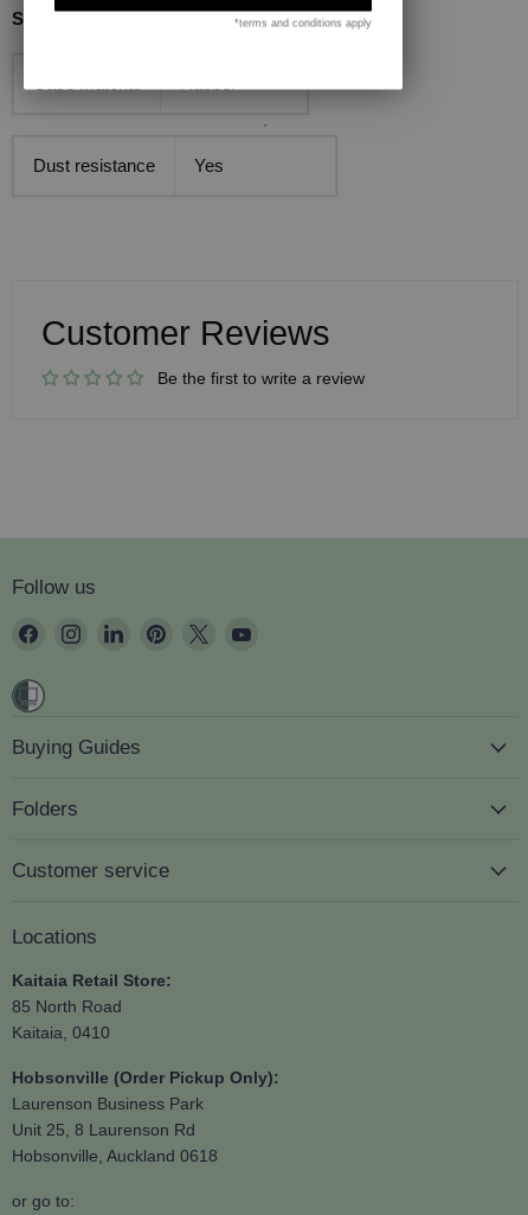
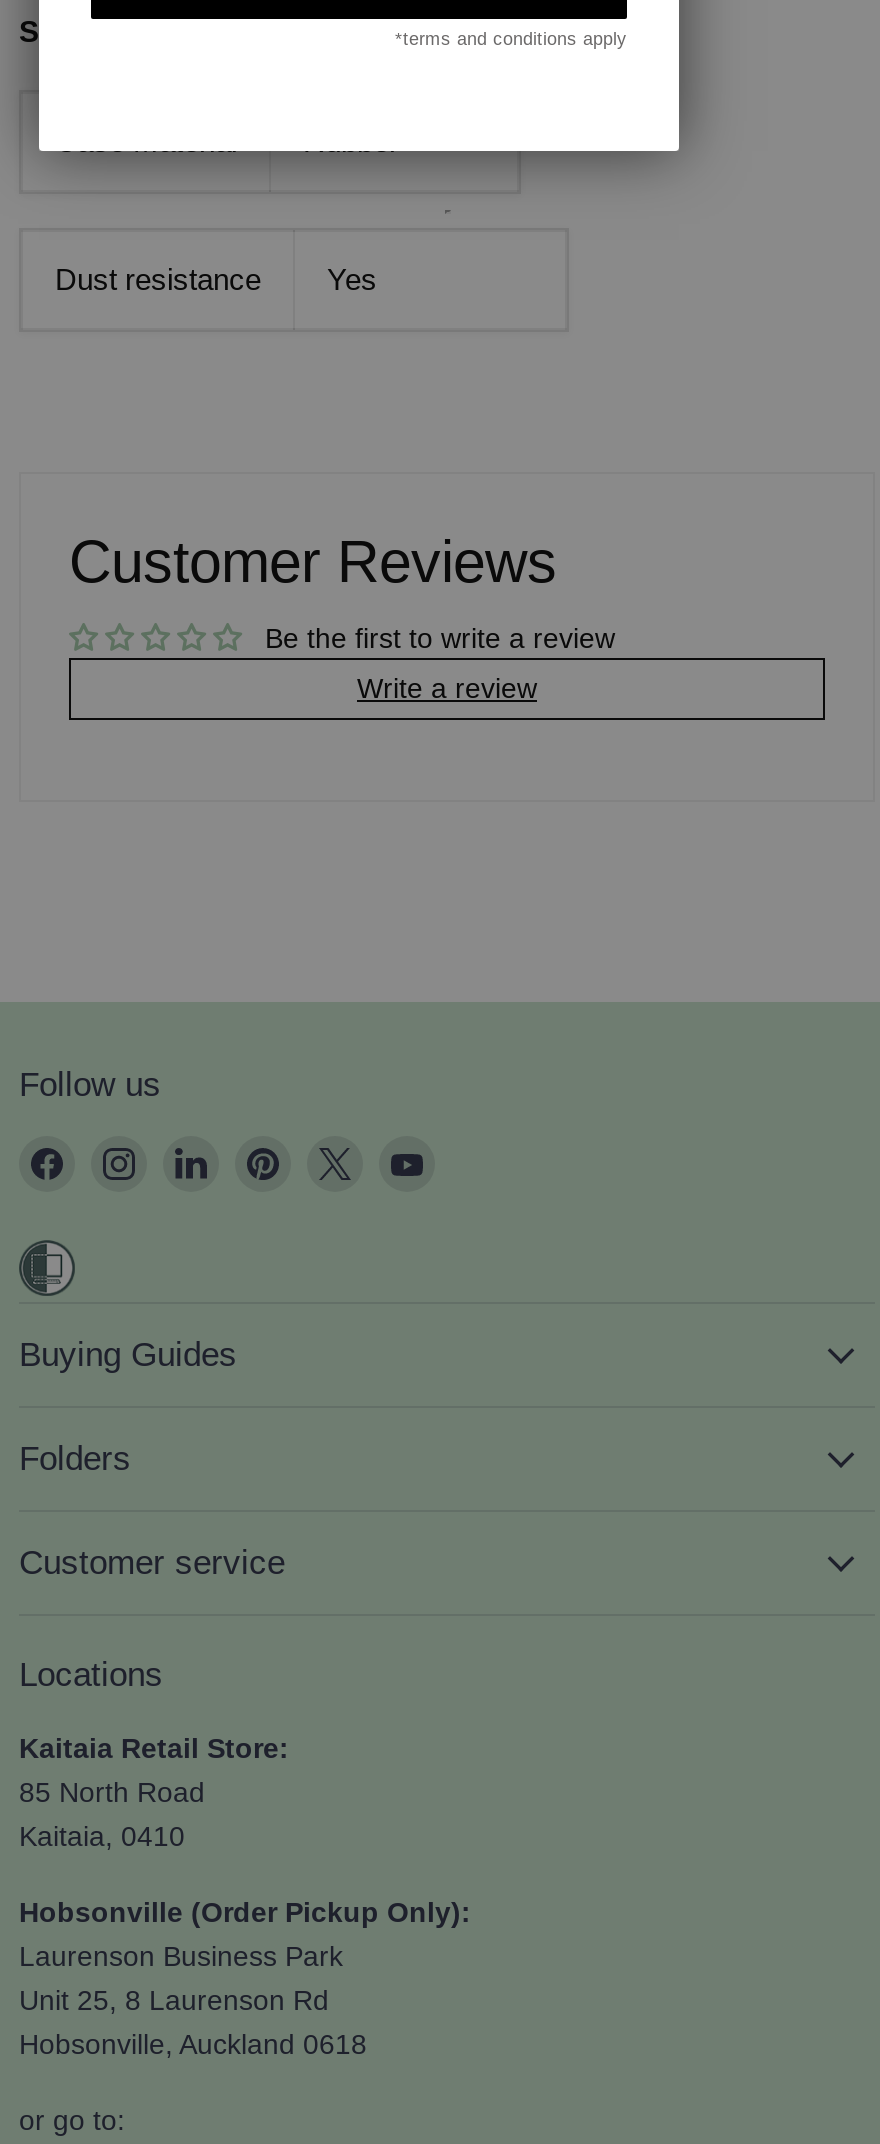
none -> [357,672,537,704] Write a review

